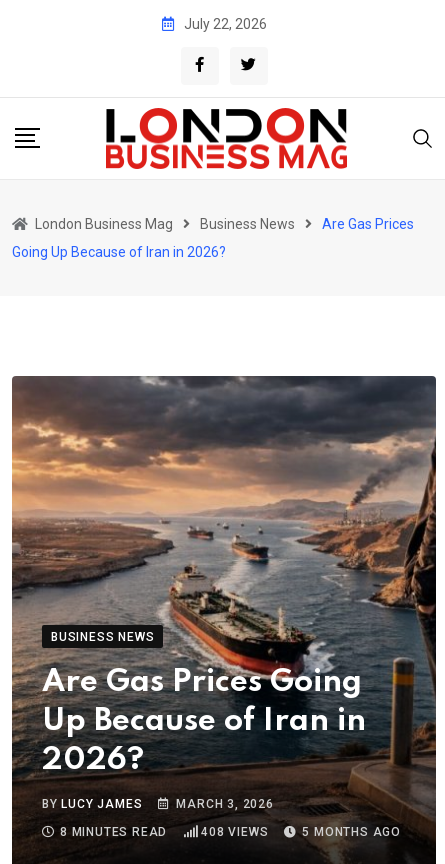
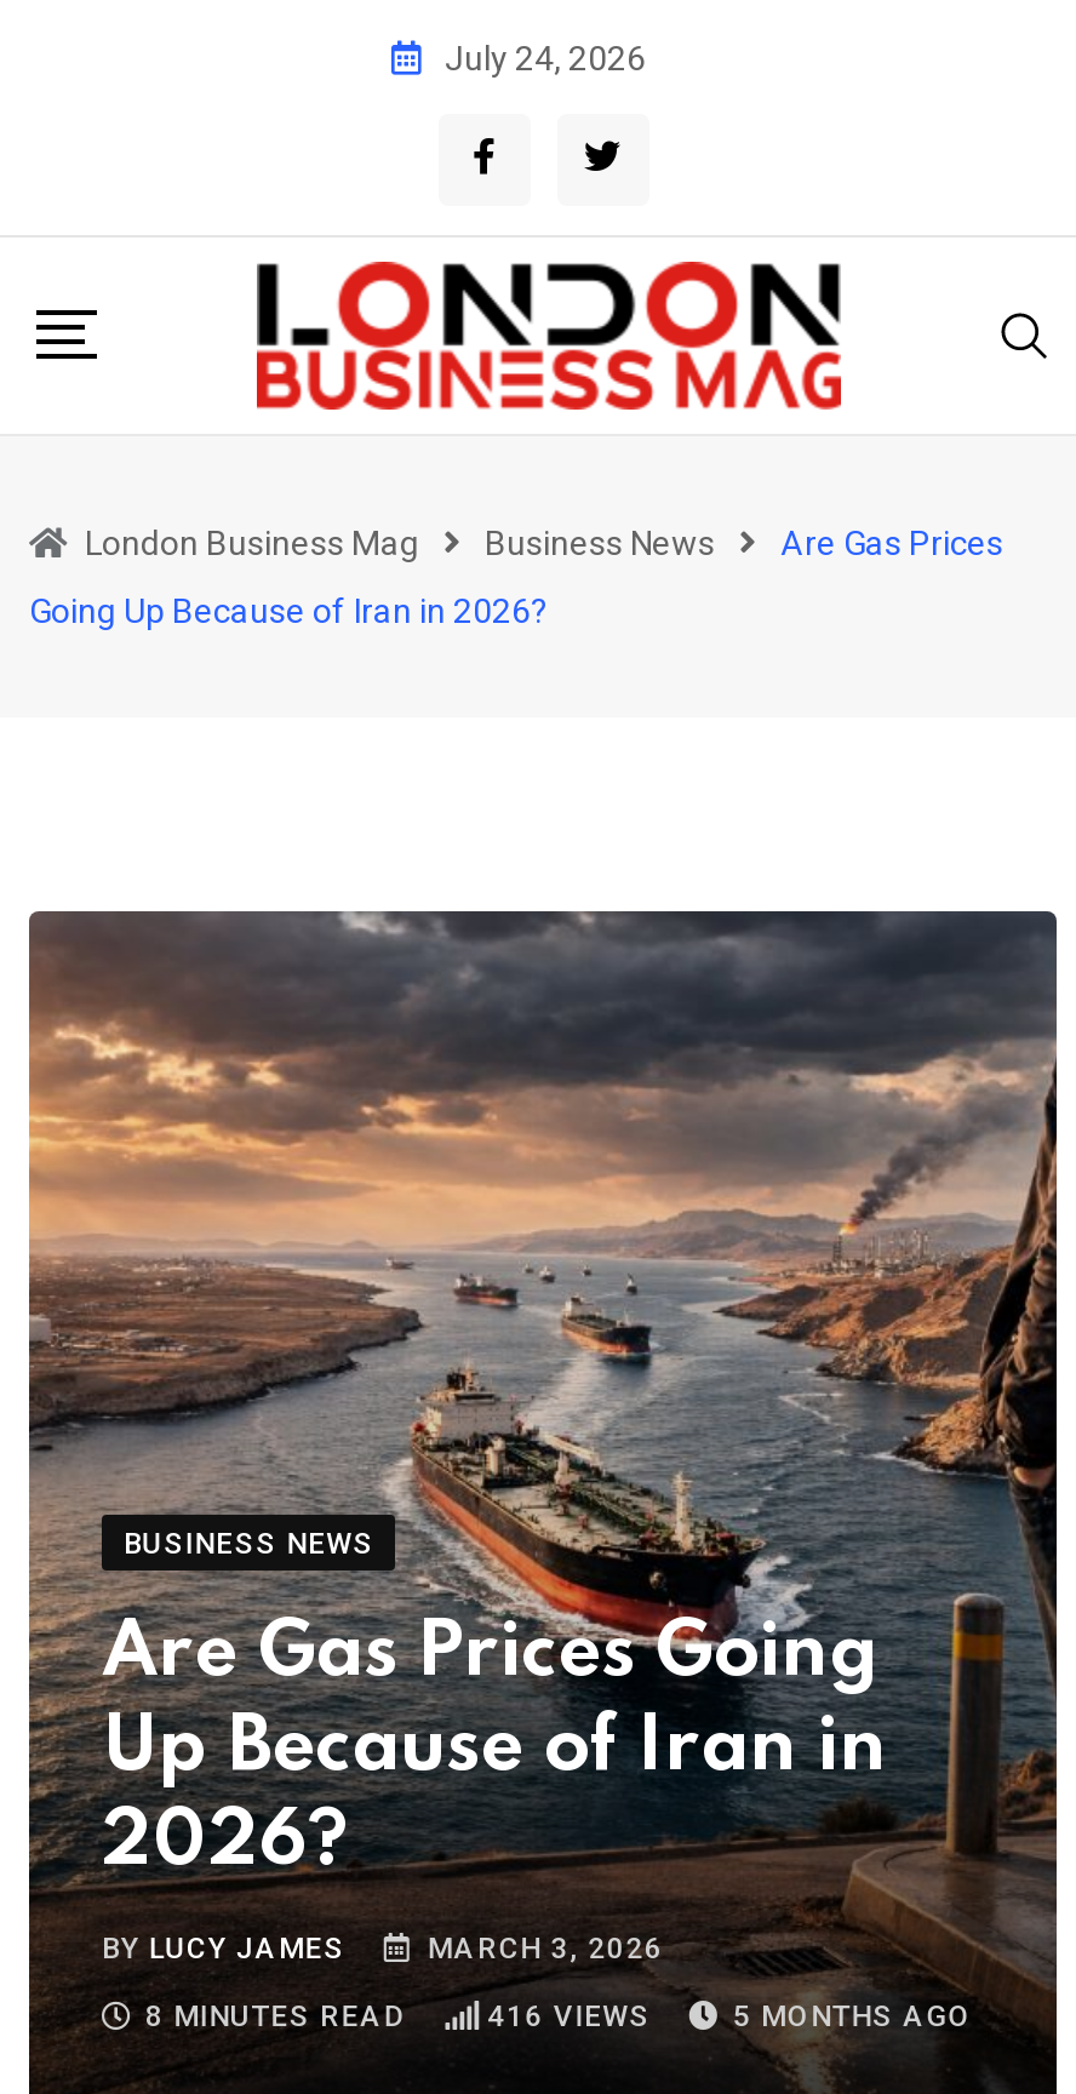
[183,15,266,31] July 22, 2026 -> [445,38,646,76] July 24, 2026
[201,825,268,839] 408 VIEWS -> [488,2001,650,2035] 416 VIEWS

